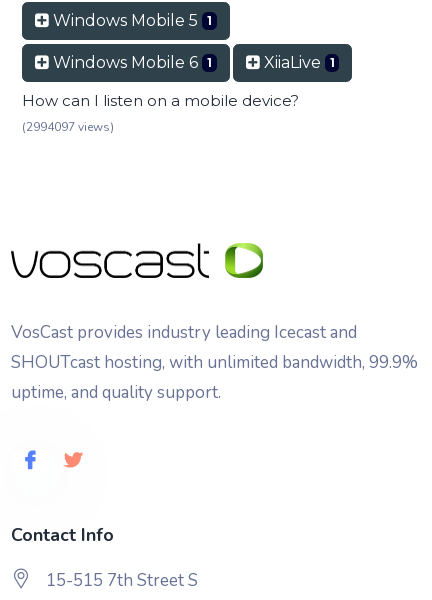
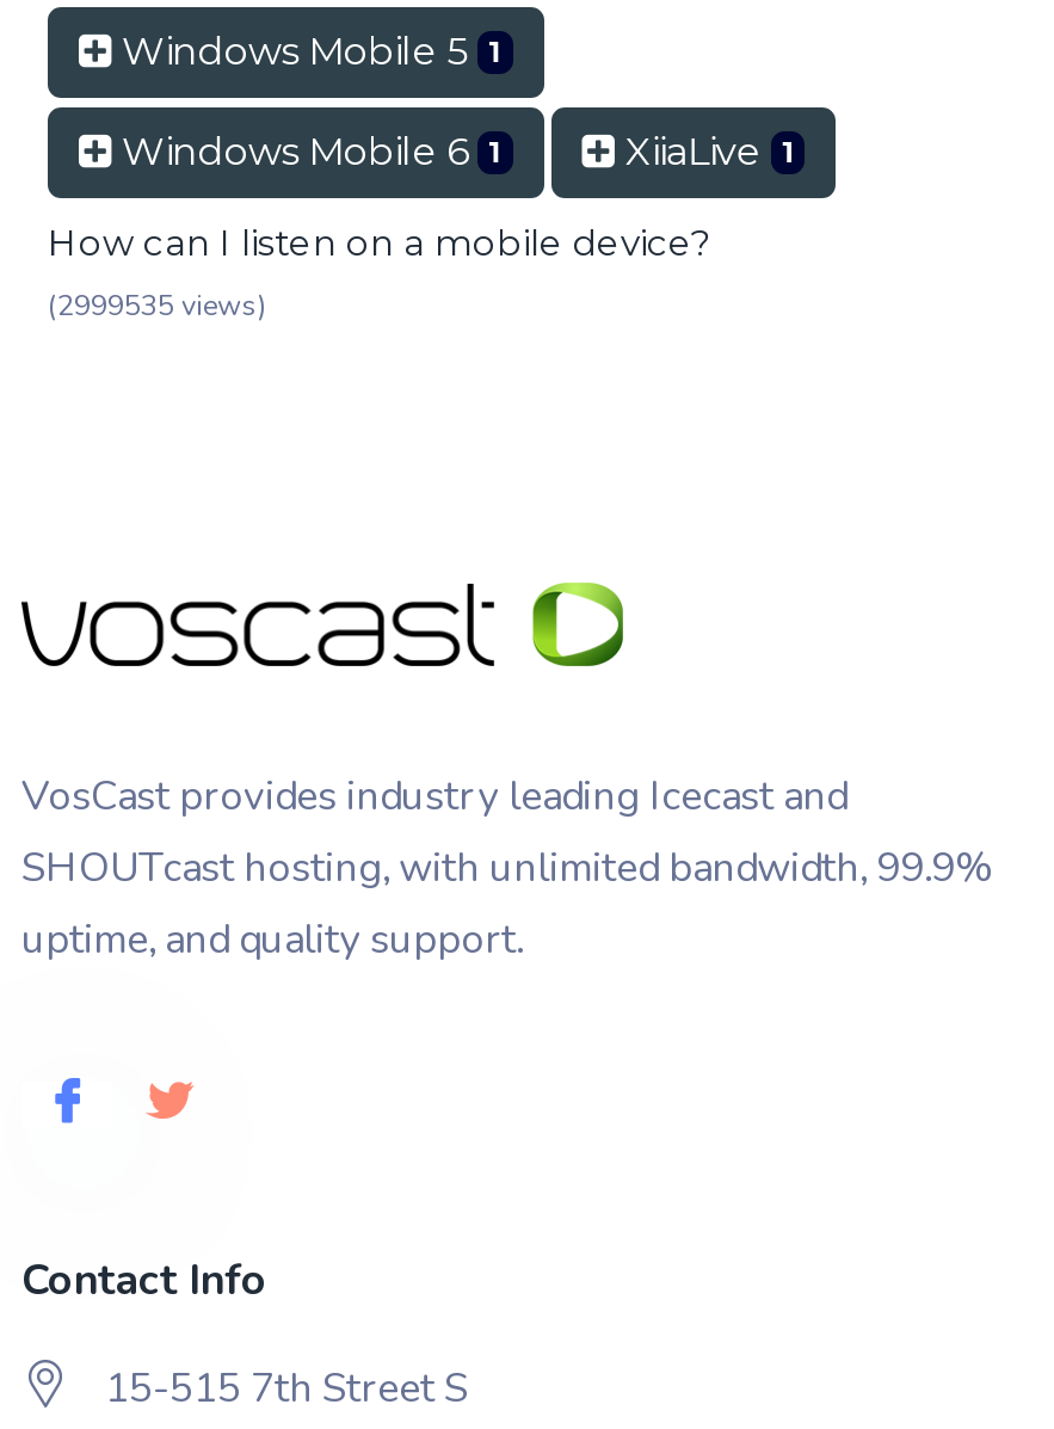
[22,119,114,135] (2994097 views) -> [48,286,267,324] (2999535 views)

